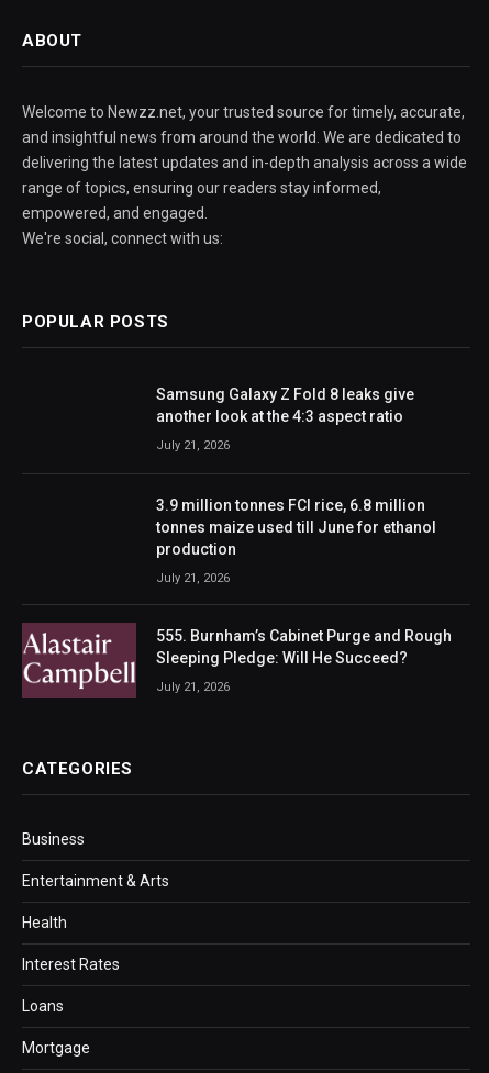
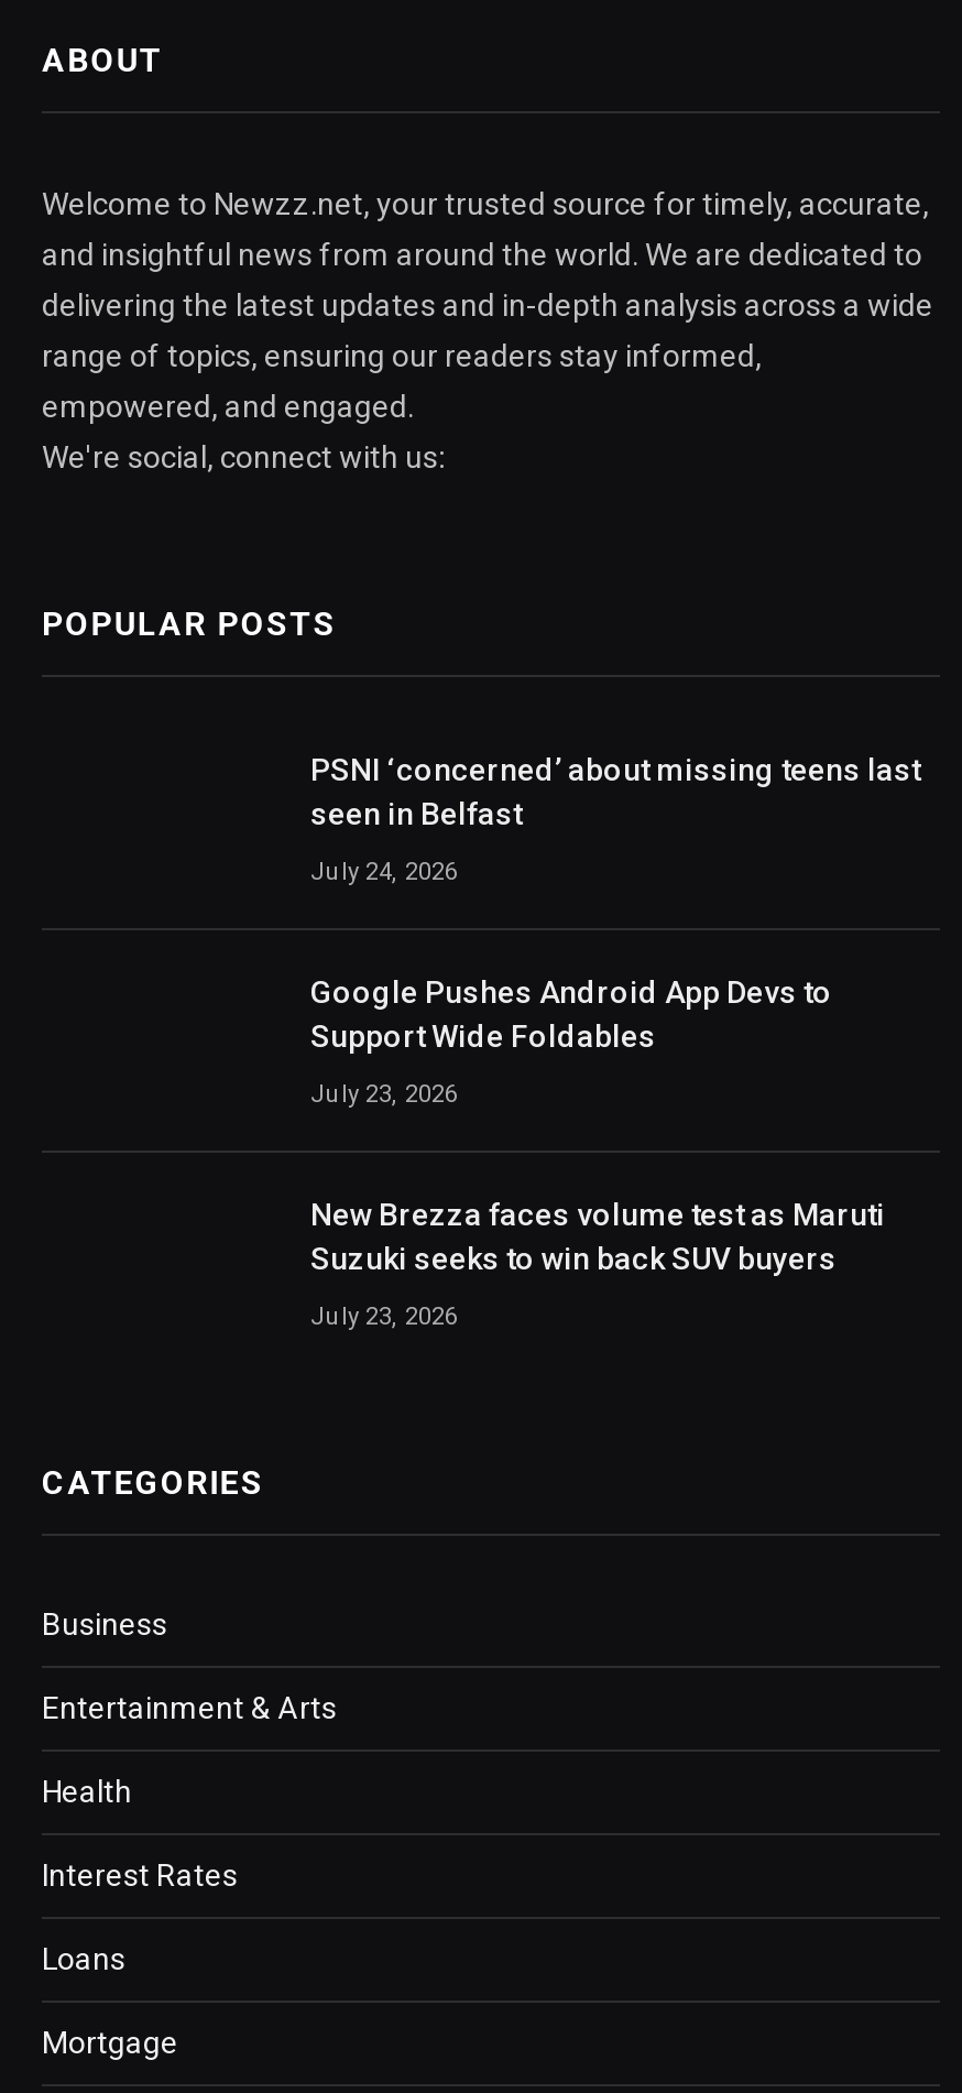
[156,385,414,425] Samsung Galaxy Z Fold 8 leaks give | another look at the 4:3 aspect ratio -> [310,752,920,831] PSNI ‘concerned’ about missing teens last | seen in Belfast
[156,438,230,452] July 21, 2026 -> [310,857,458,886] July 24, 2026
[156,497,436,558] 3.9 million tonnes FCI rice, 6.8 million | tonnes maize used till June for ethanol | production -> [310,975,832,1054] Google Pushes Android App Devs to | Support Wide Foldables
[156,571,230,585] July 21, 2026 -> [310,1080,458,1109] July 23, 2026
[21,622,137,700] [image] -> none
[156,627,452,667] 555. Burnham’s Cabinet Purge and Rough | Sleeping Pledge: Will He Succeed? -> [310,1198,885,1277] New Brezza faces volume test as Maruti | Suzuki seeks to win back SUV buyers
[156,680,230,694] July 21, 2026 -> [310,1304,458,1332] July 23, 2026

